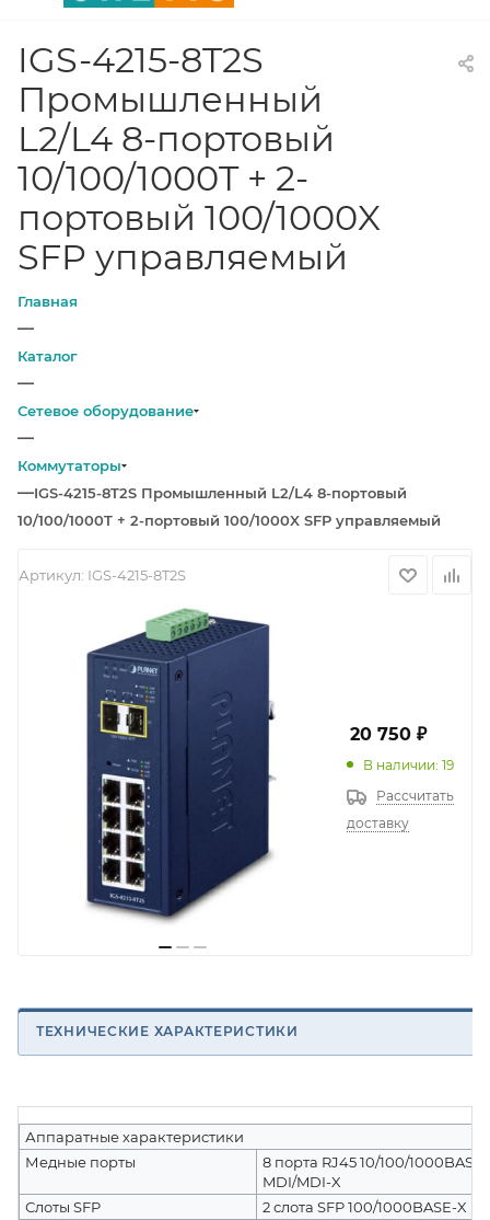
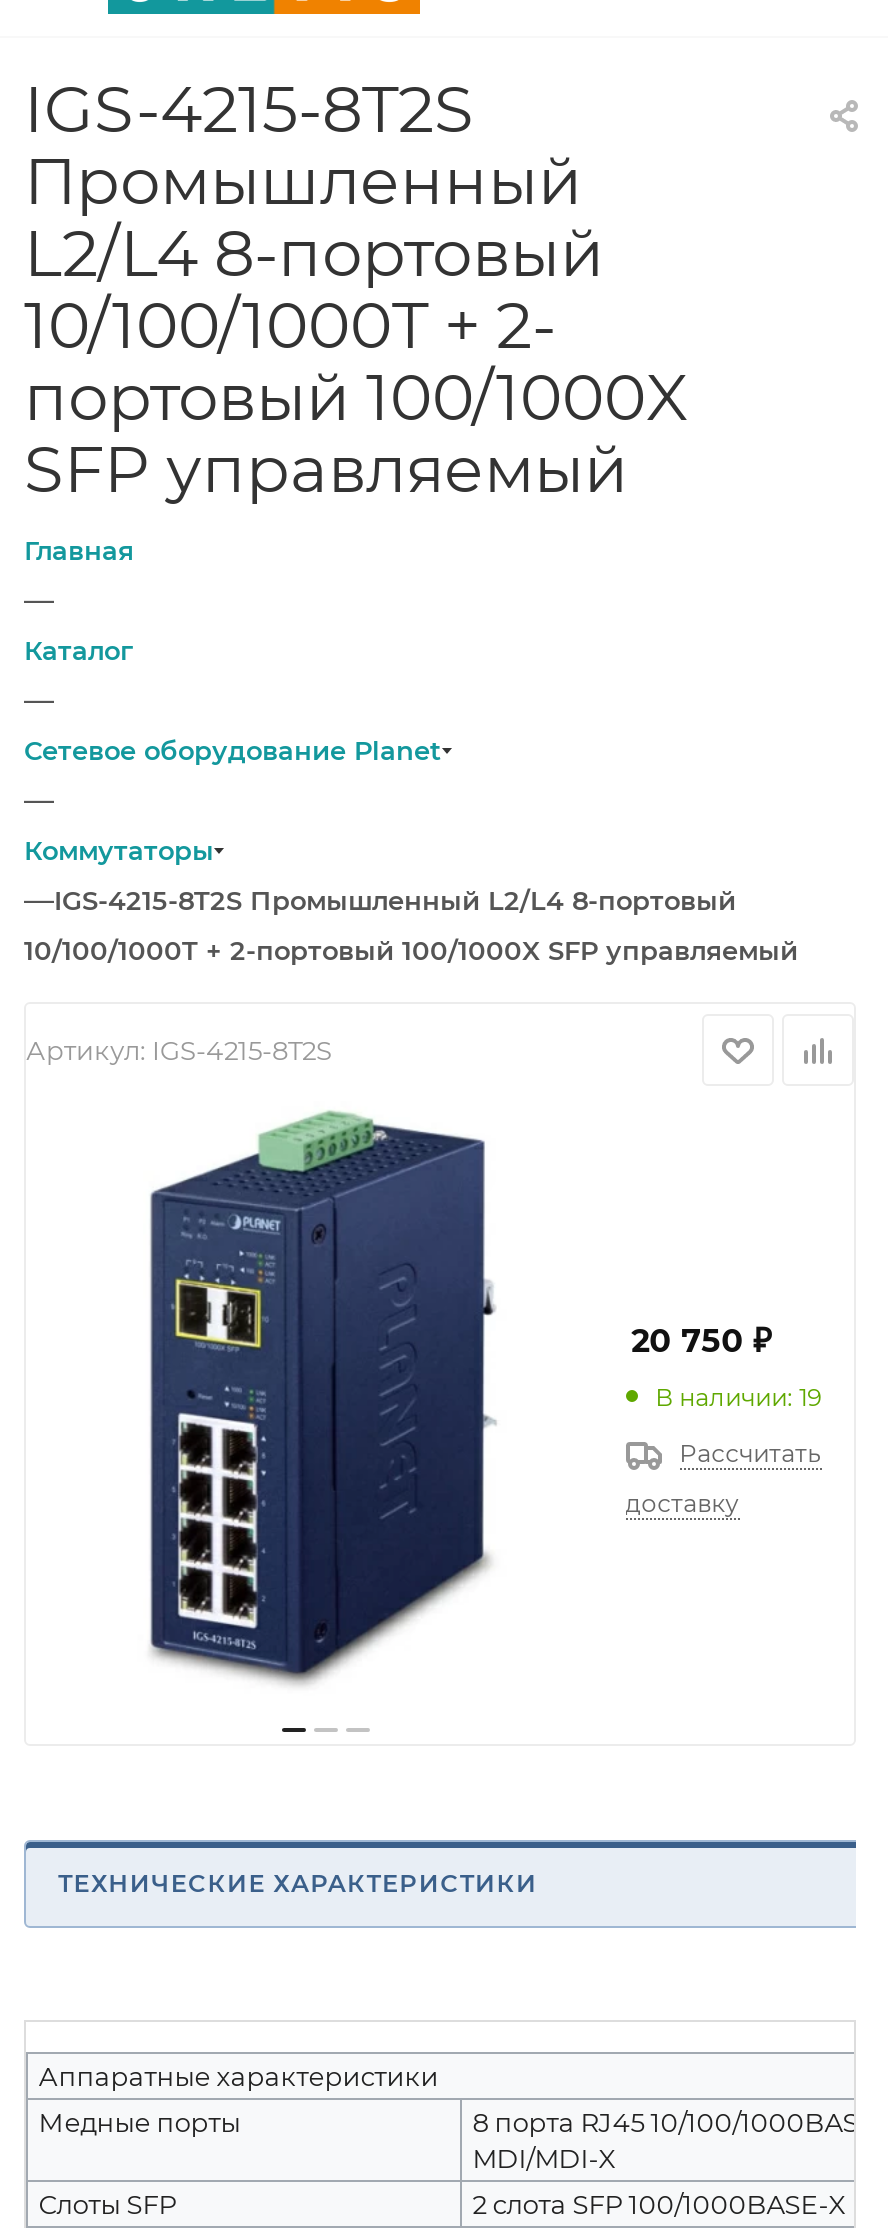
[17,402,194,419] Сетевое оборудование -> [24,734,442,766] Сетевое оборудование Planet

